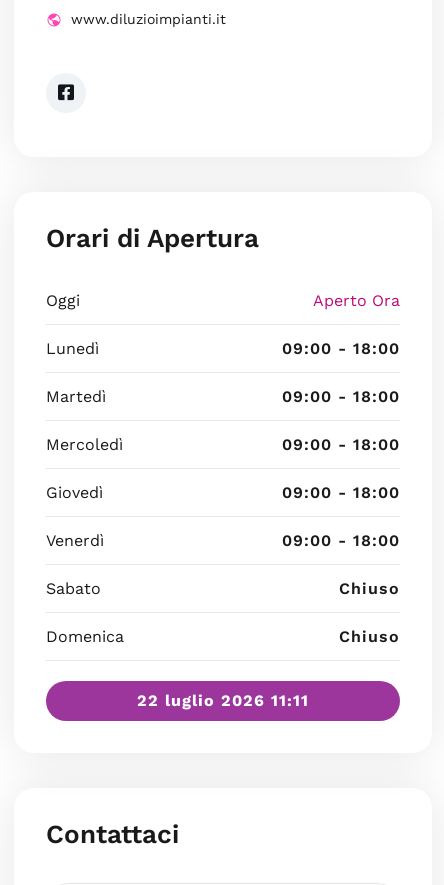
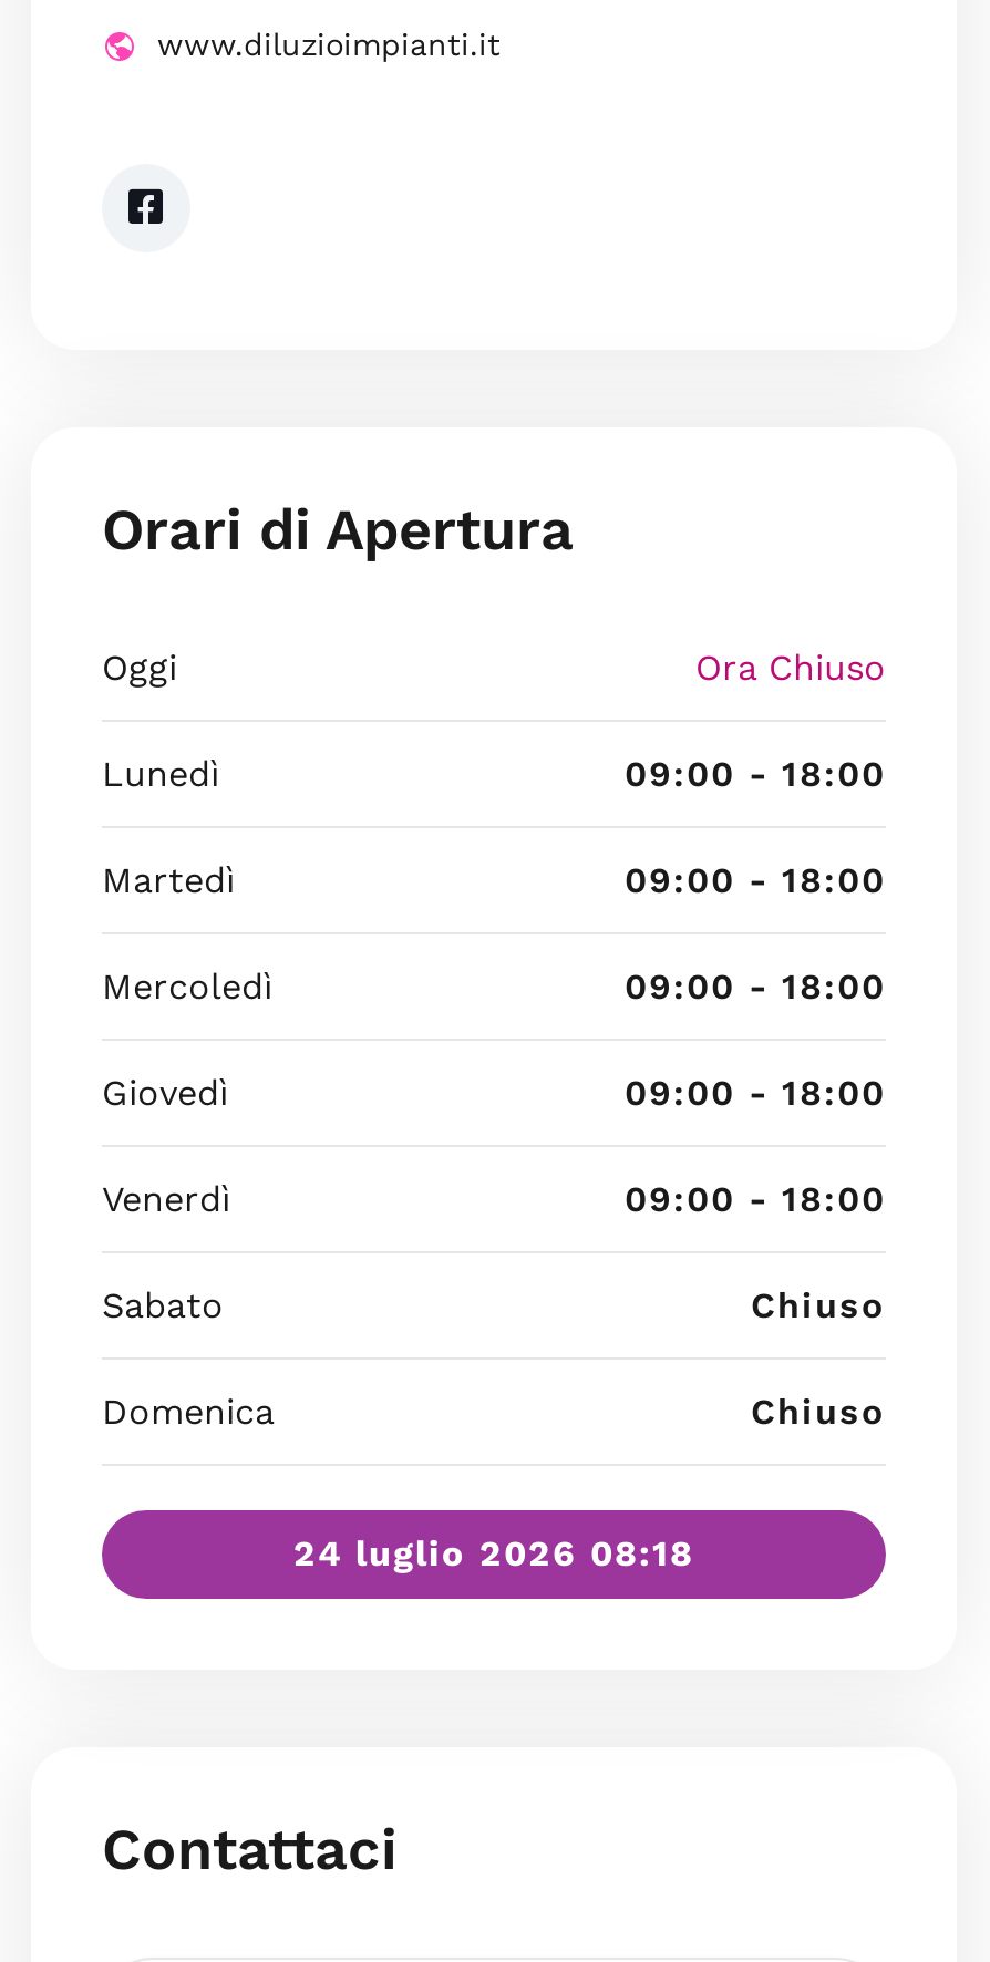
[313,291,400,310] Aperto Ora -> [695,647,886,689] Ora Chiuso
[137,691,309,710] 22 luglio 2026 11:11 -> [293,1532,694,1574] 24 luglio 2026 08:18

